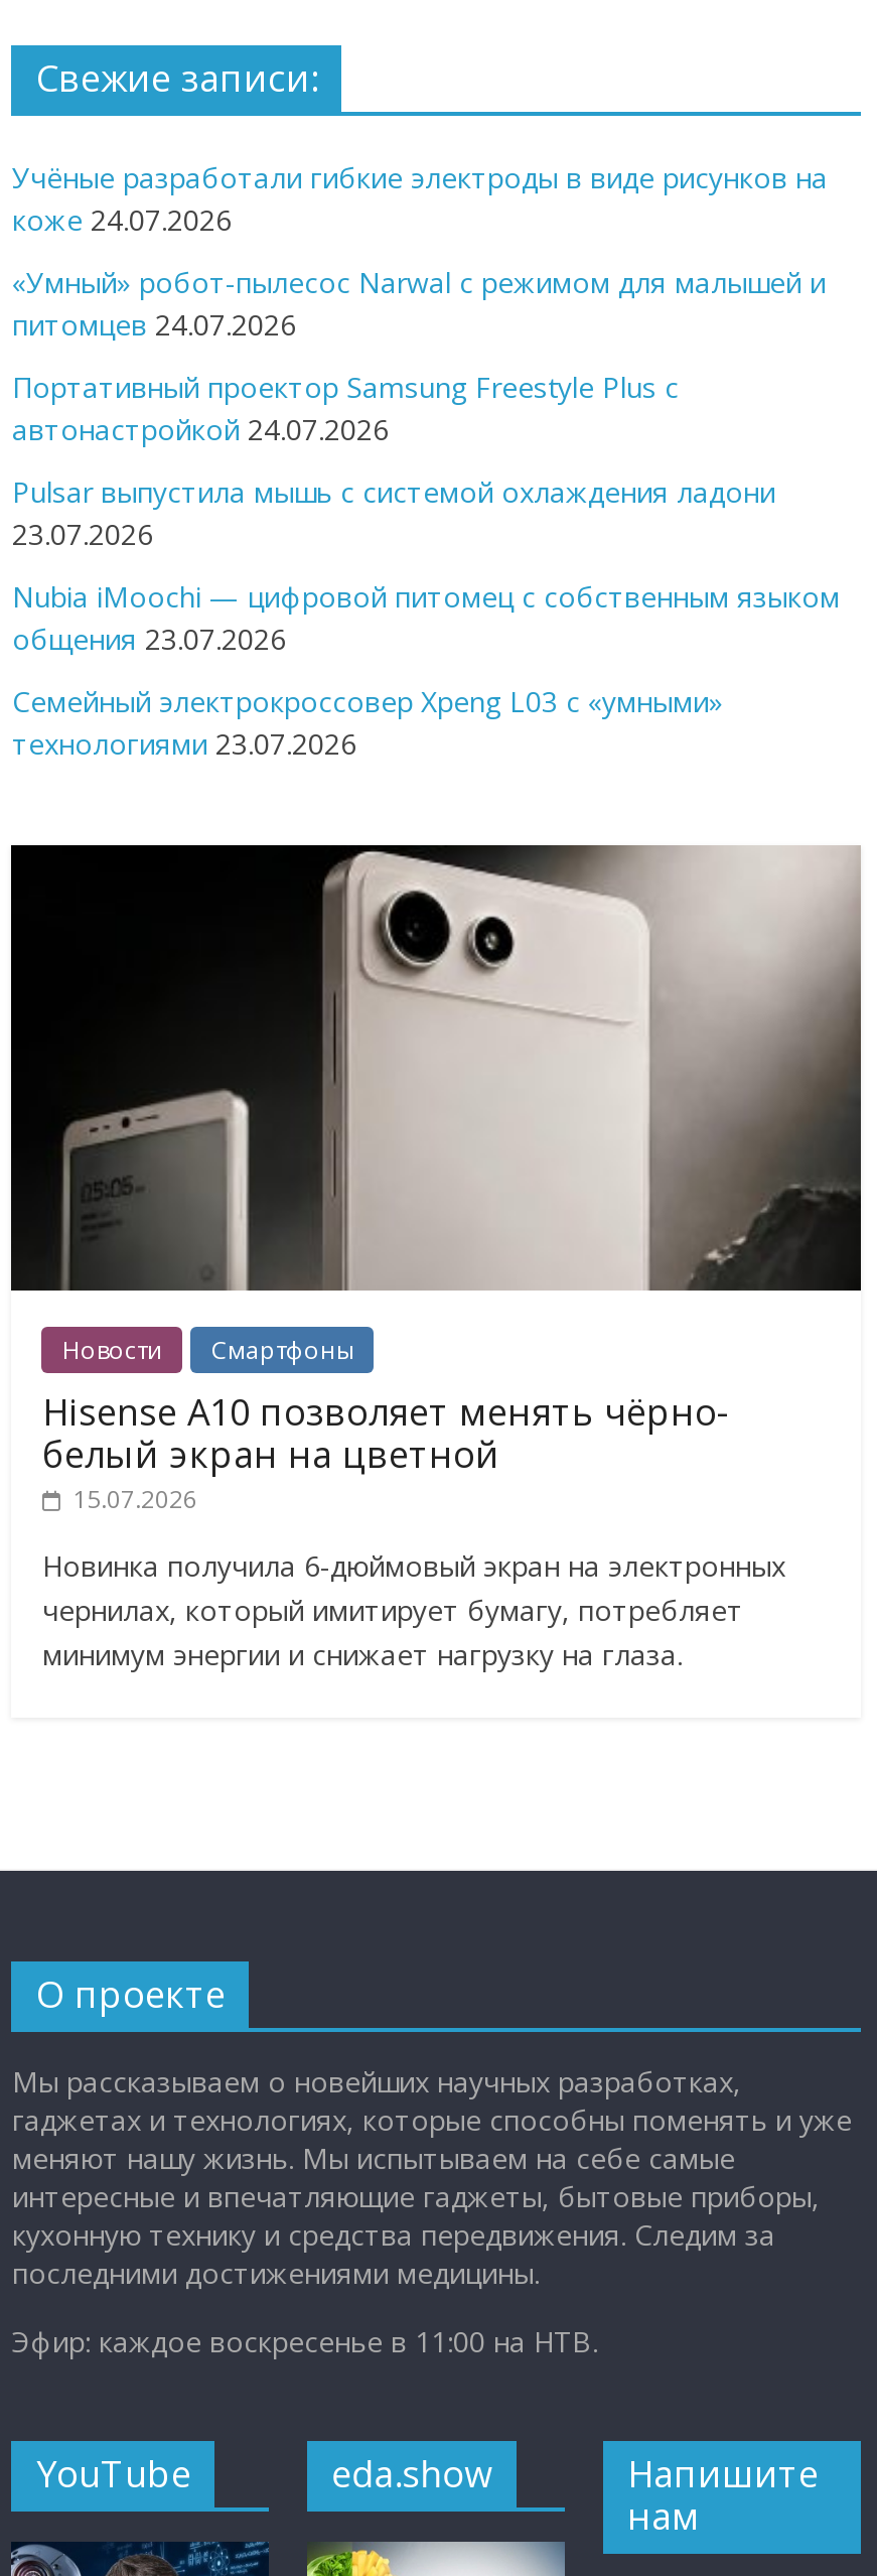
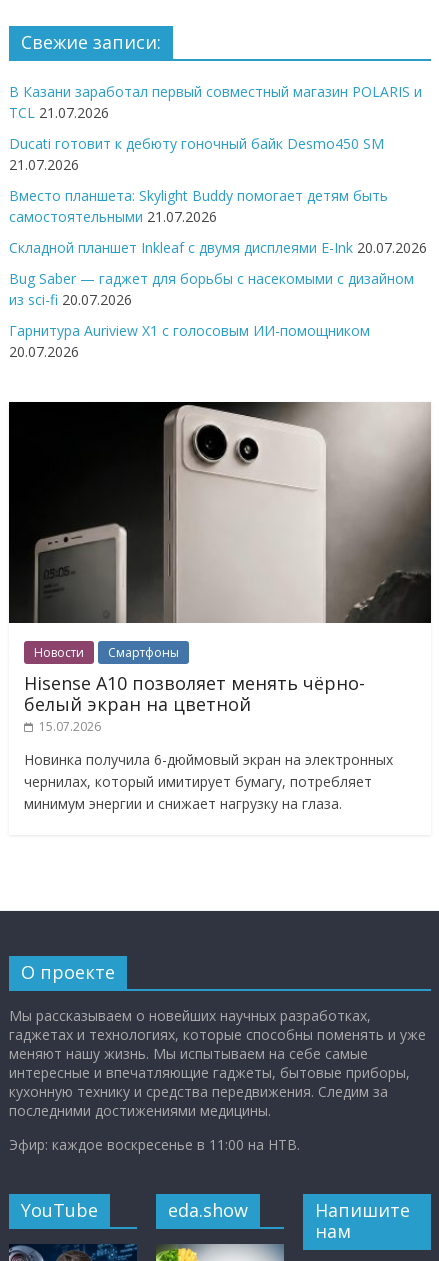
[12,158,827,238] Учёные разработали гибкие электроды в виде рисунков на | коже 24.07.2026 -> [9,82,422,122] В Казани заработал первый совместный магазин POLARIS и | TCL 21.07.2026
[12,263,825,343] «Умный» робот-пылесос Narwal с режимом для малышей и | питомцев 24.07.2026 -> [9,134,384,174] Ducati готовит к дебюту гоночный байк Desmo450 SM | 21.07.2026
[12,367,678,448] Портативный проектор Samsung Freestyle Plus с | автонастройкой 24.07.2026 -> [9,186,388,226] Вместо планшета: Skylight Buddy помогает детям быть | самостоятельными 21.07.2026
[12,472,775,553] Pulsar выпустила мышь с системой охлаждения ладони | 23.07.2026 -> [9,238,427,257] Складной планшет Inkleaf с двумя дисплеями E-Ink 20.07.2026
[12,577,840,657] Nubia iMoochi — цифровой питомец с собственным языком | общения 23.07.2026 -> [9,269,414,309] Bug Saber — гаджет для борьбы с насекомыми с дизайном | из sci-fi 20.07.2026
[12,682,723,762] Семейный электрокроссовер Xpeng L03 с «умными» | технологиями 23.07.2026 -> [9,321,370,361] Гарнитура Auriview X1 с голосовым ИИ-помощником | 20.07.2026

